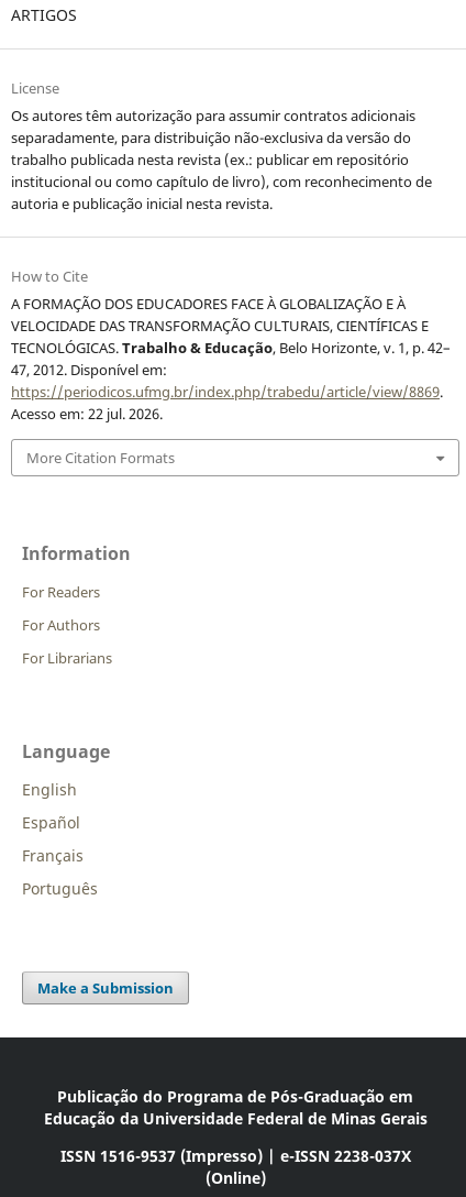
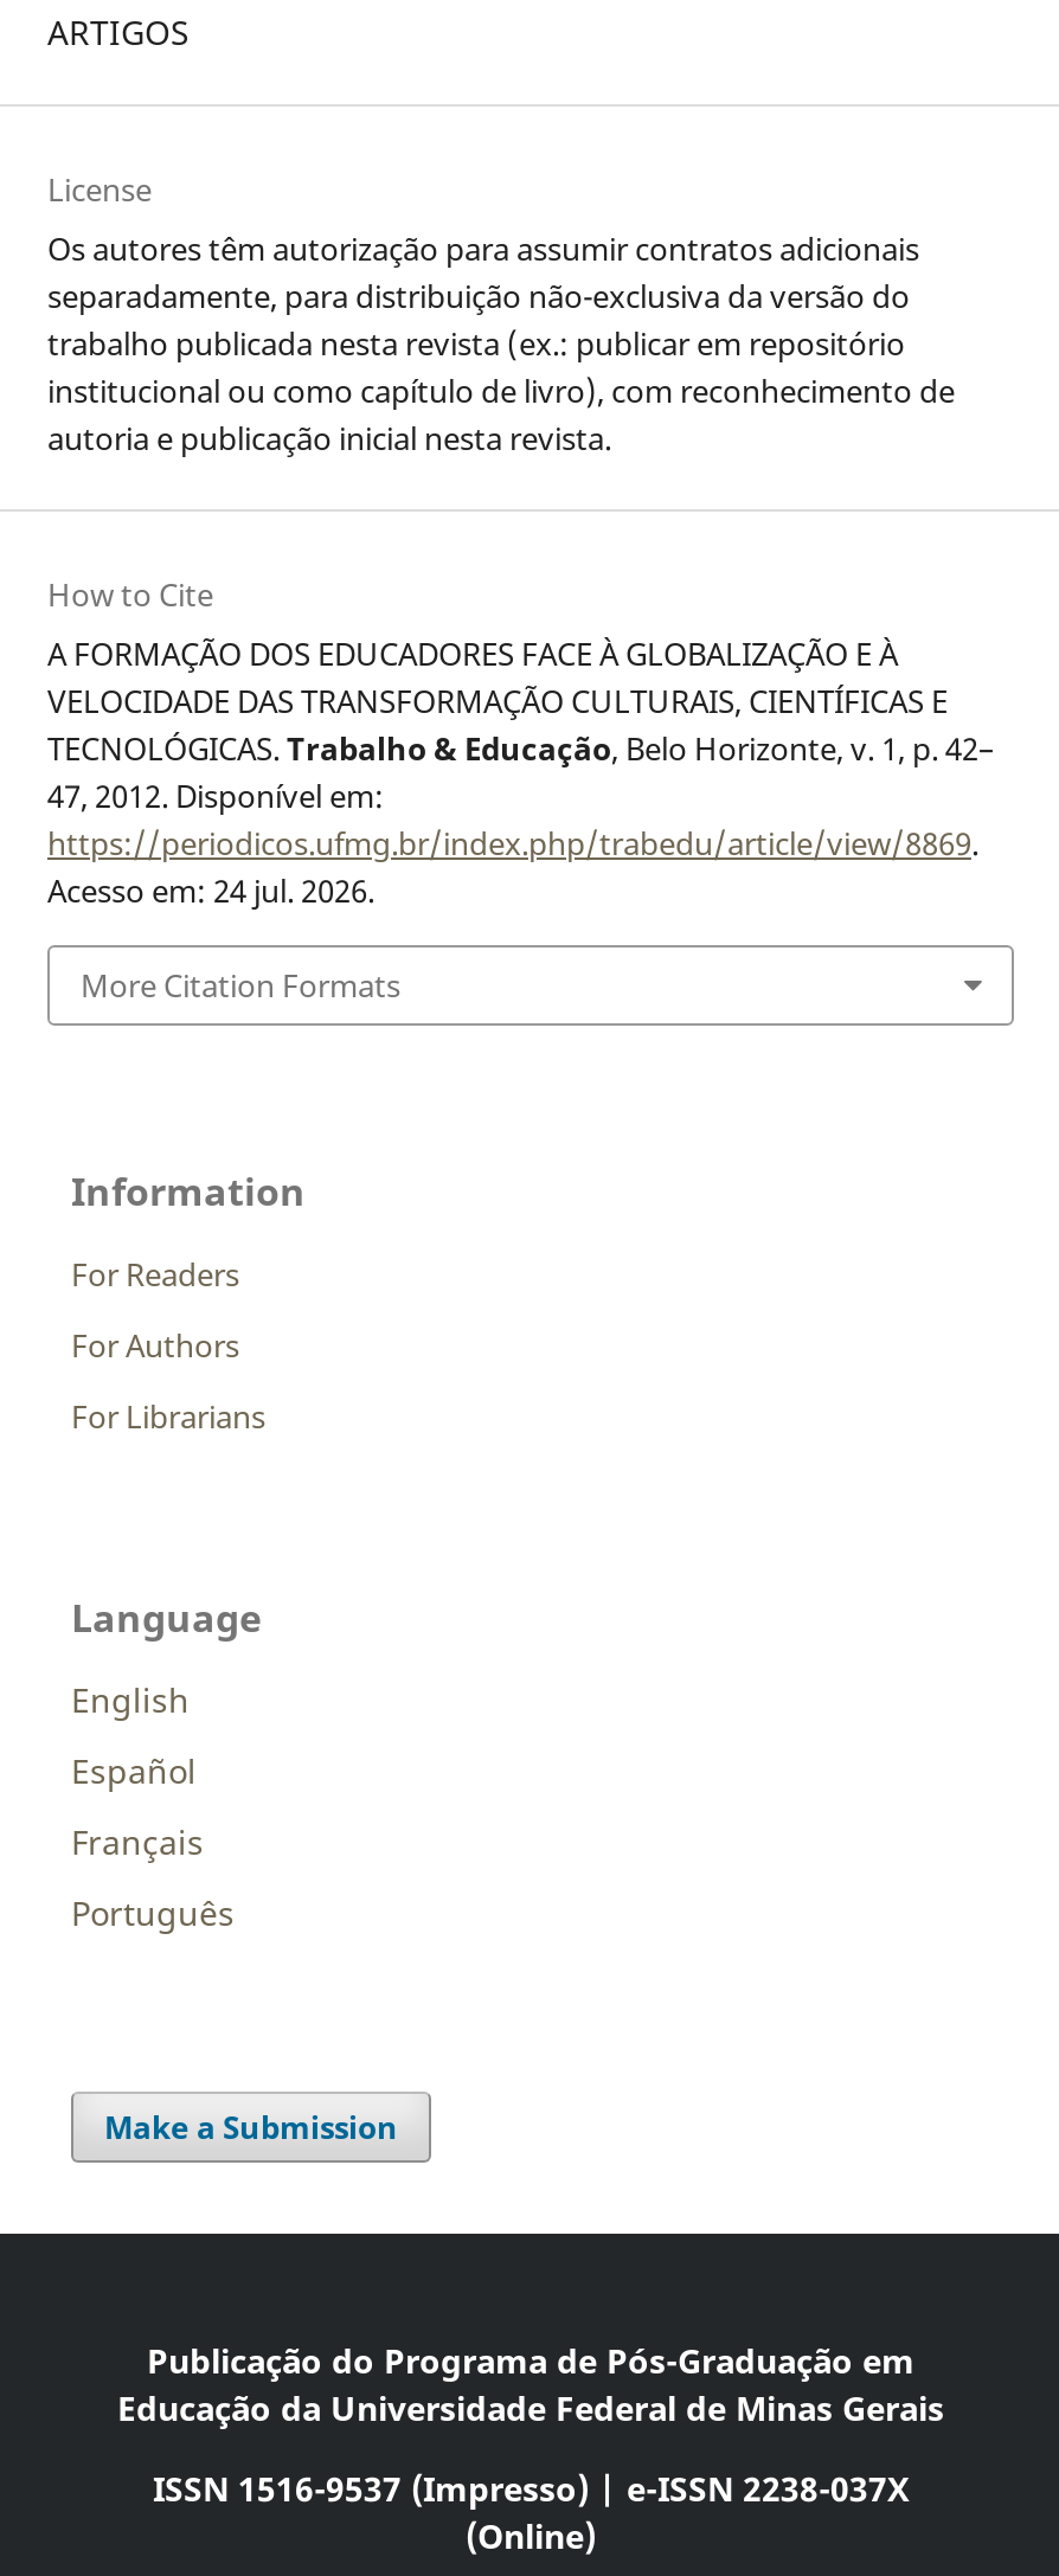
[11,403,163,423] Acesso em: 22 jul. 2026. -> [47,869,374,911] Acesso em: 24 jul. 2026.

